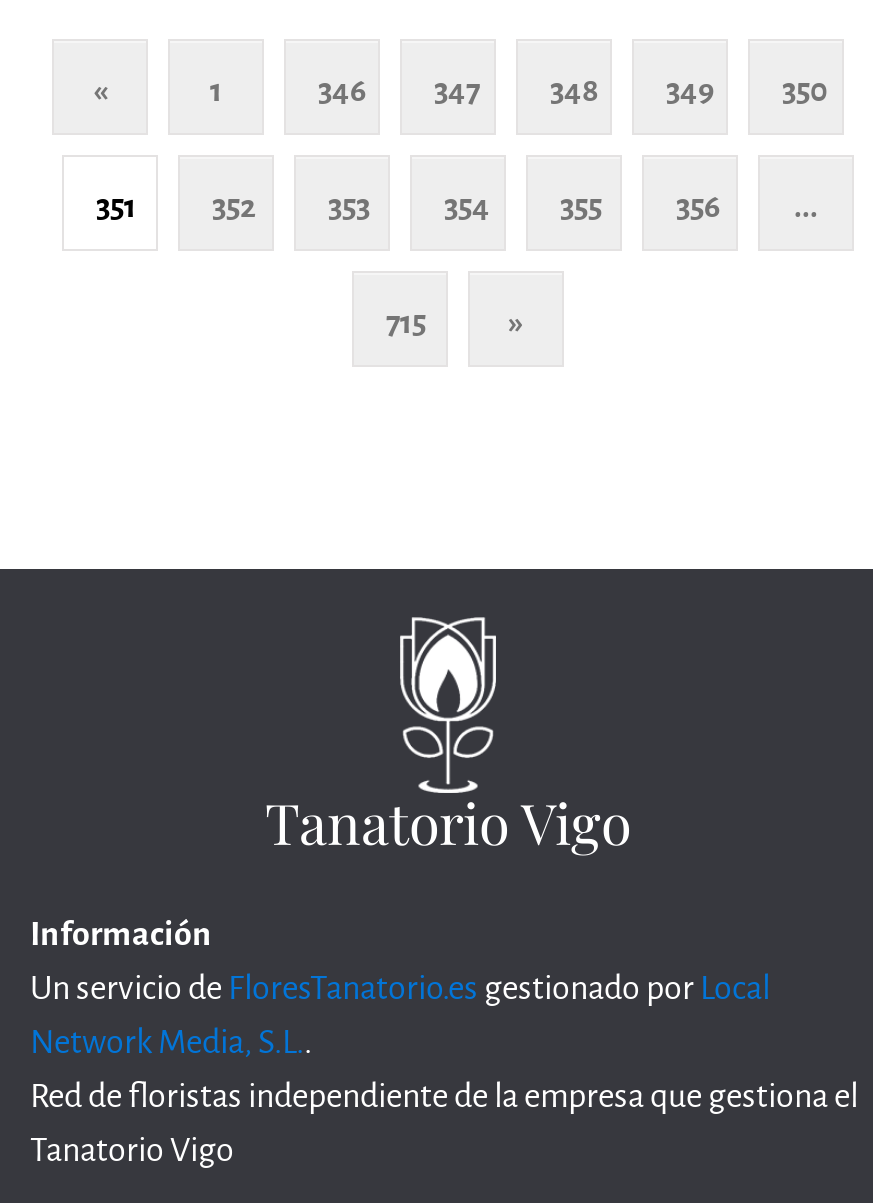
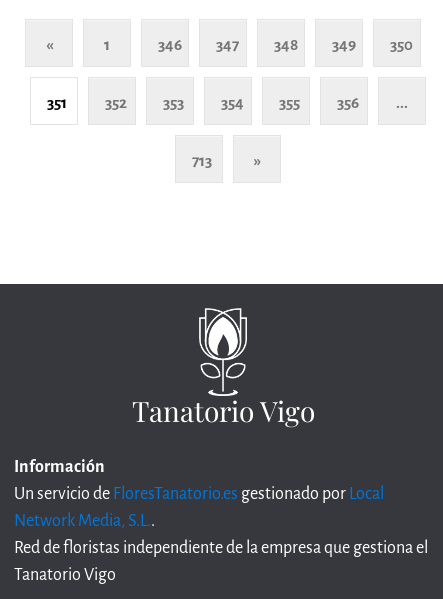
[386,305,426,339] 715 -> [192,152,212,169] 713

